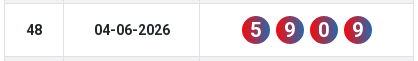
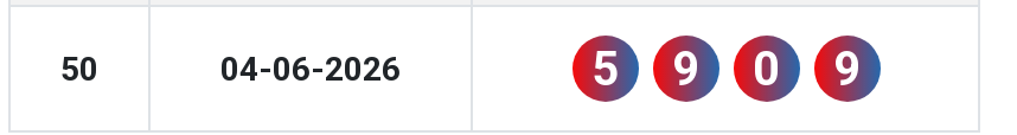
[26,22,42,38] 48 -> [60,49,98,87] 50

